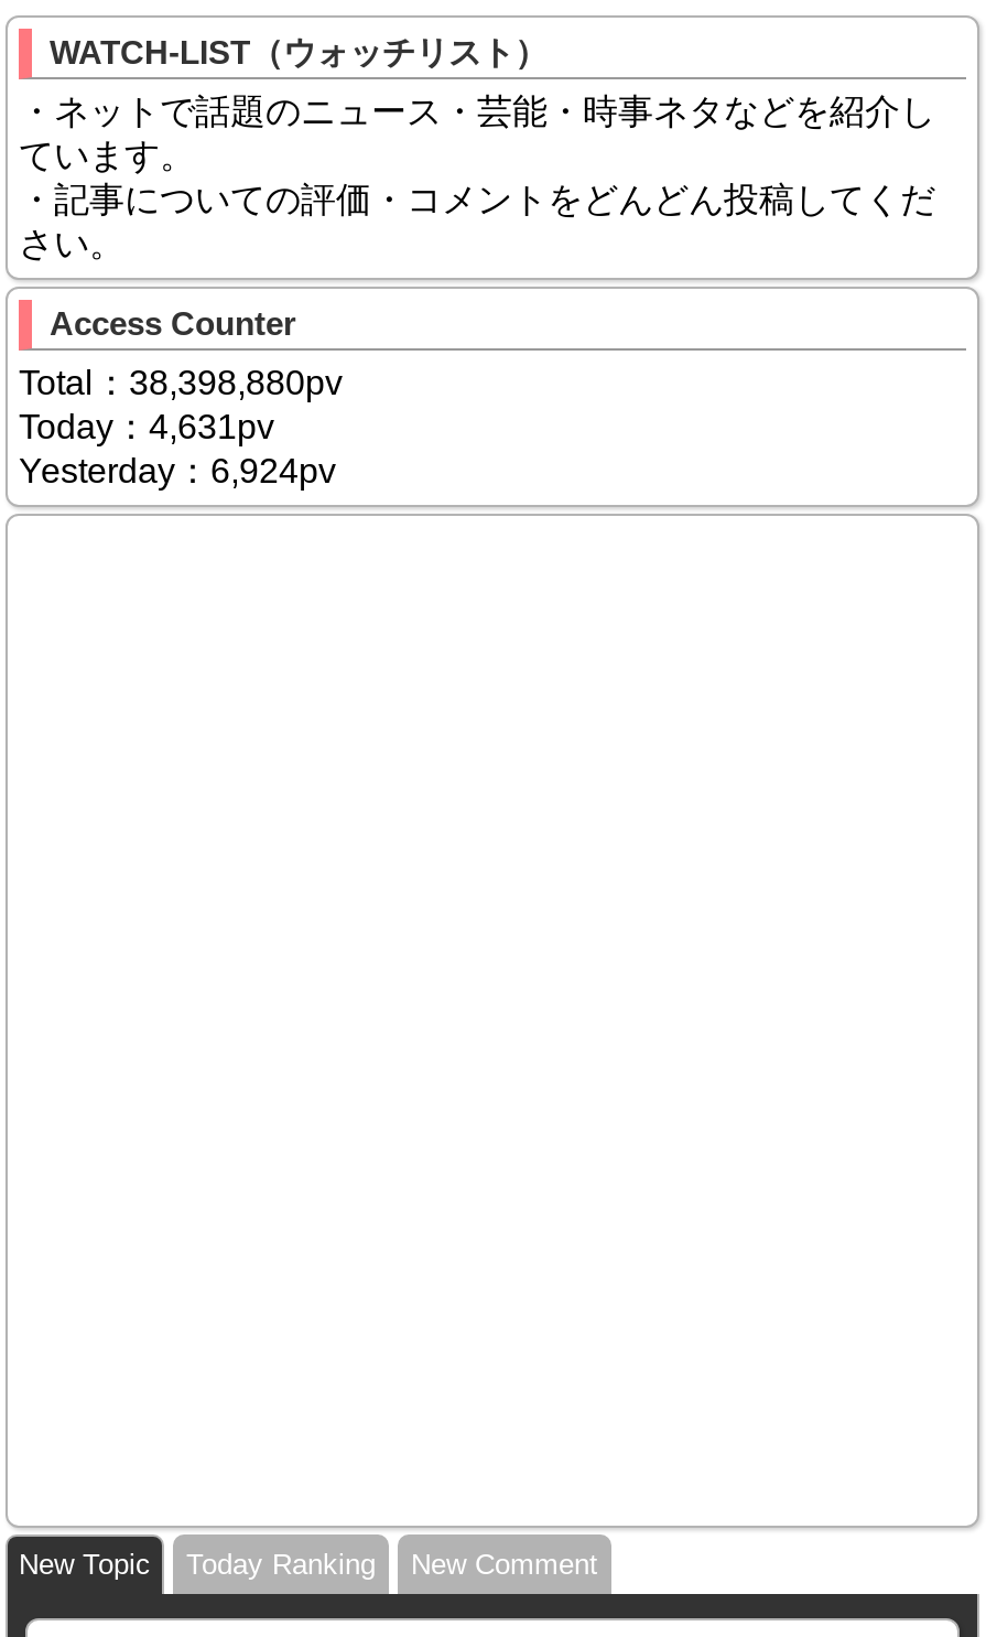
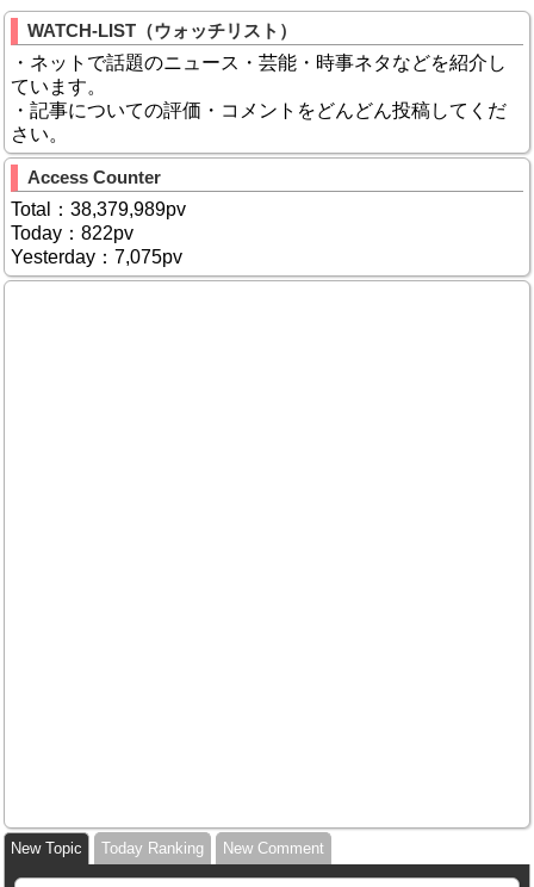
[19,364,343,401] Total：38,398,880pv -> [11,199,186,219] Total：38,379,989pv
[19,408,274,445] Today：4,631pv -> [11,223,133,243] Today：822pv
[19,452,336,489] Yesterday：6,924pv -> [11,247,182,267] Yesterday：7,075pv

